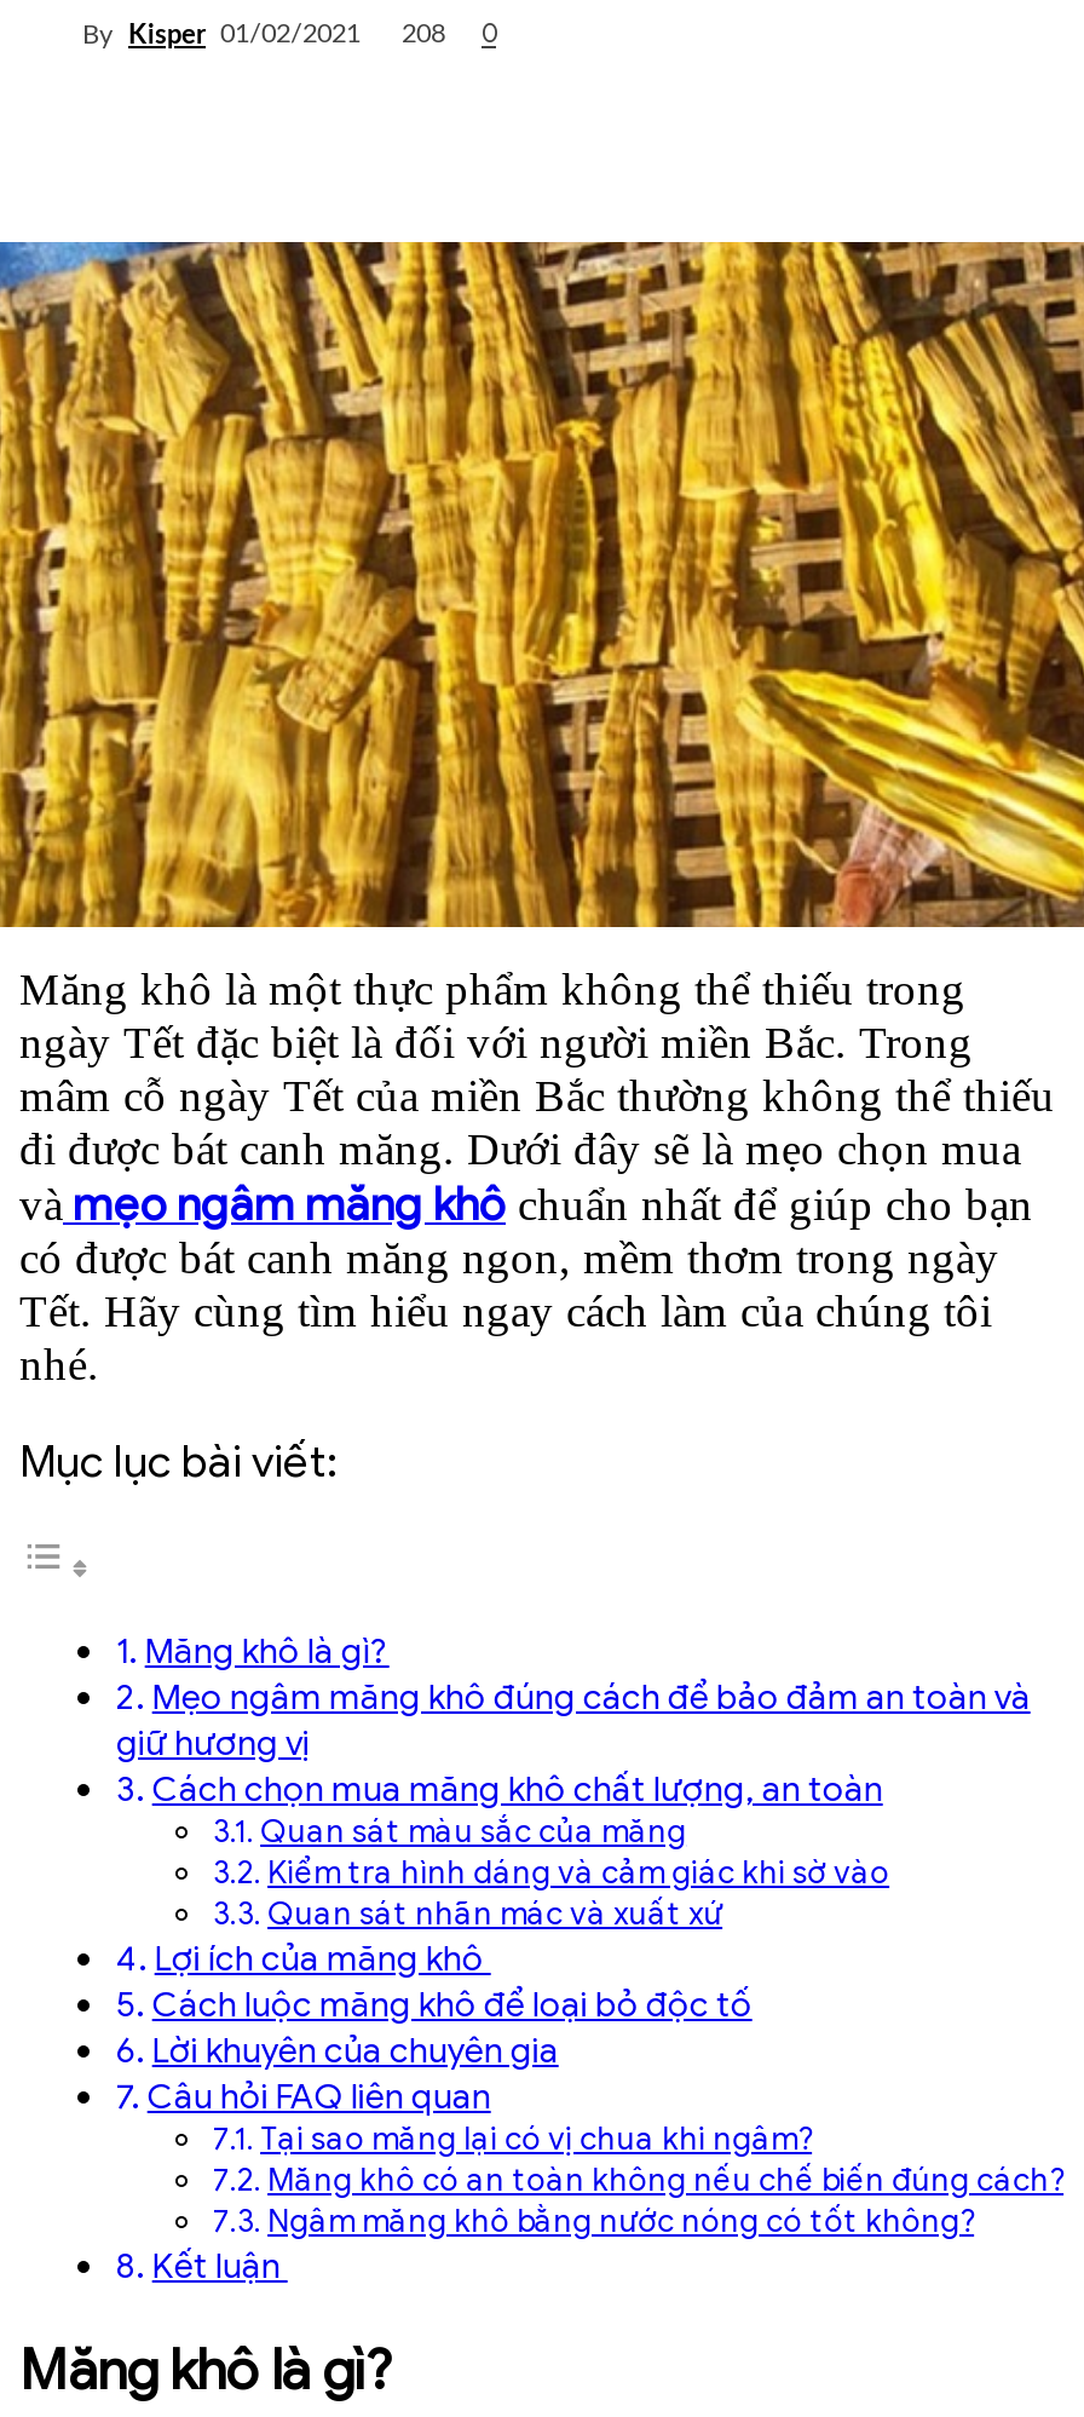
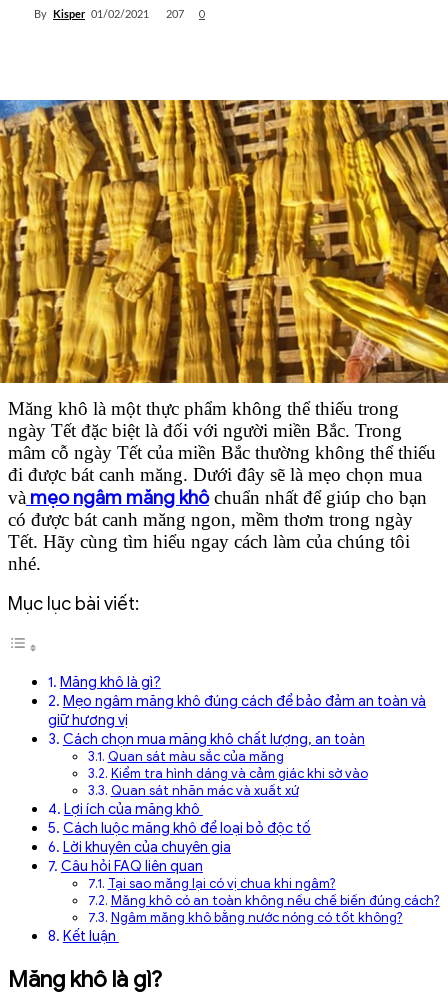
[402,21,445,48] 208 -> [166,9,184,20] 207

